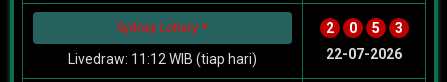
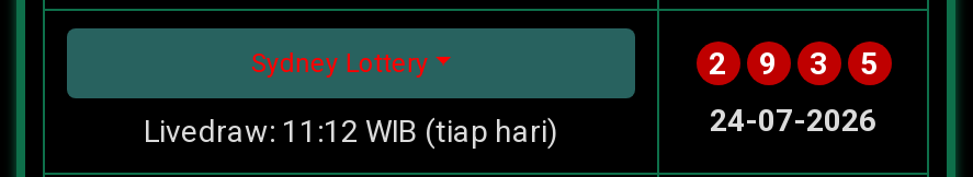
[326,20,402,62] 3 | 22-07-2026 -> [710,103,876,138] 24-07-2026
[348,20,356,36] 0 -> [759,46,827,81] 9 | 3

